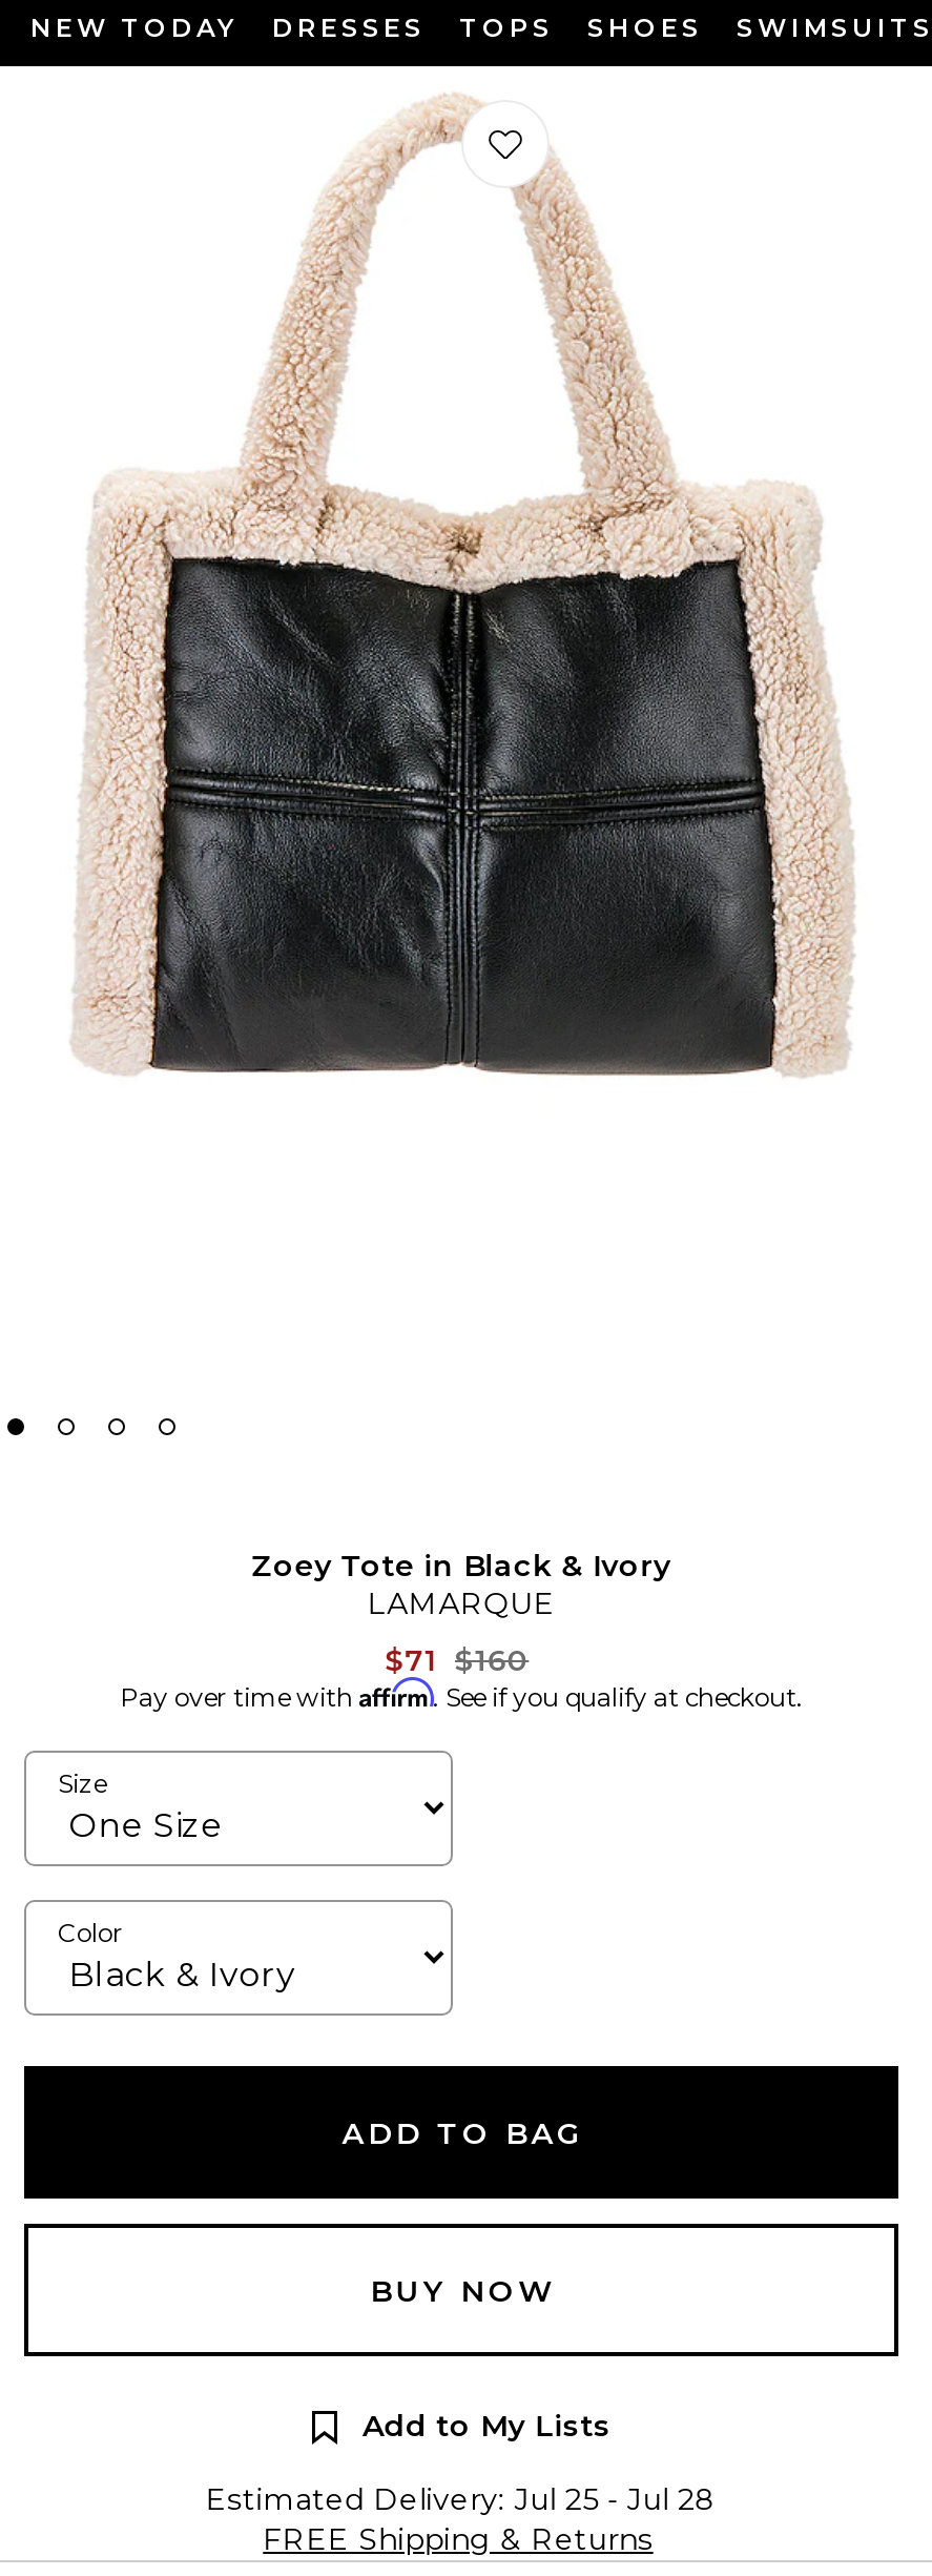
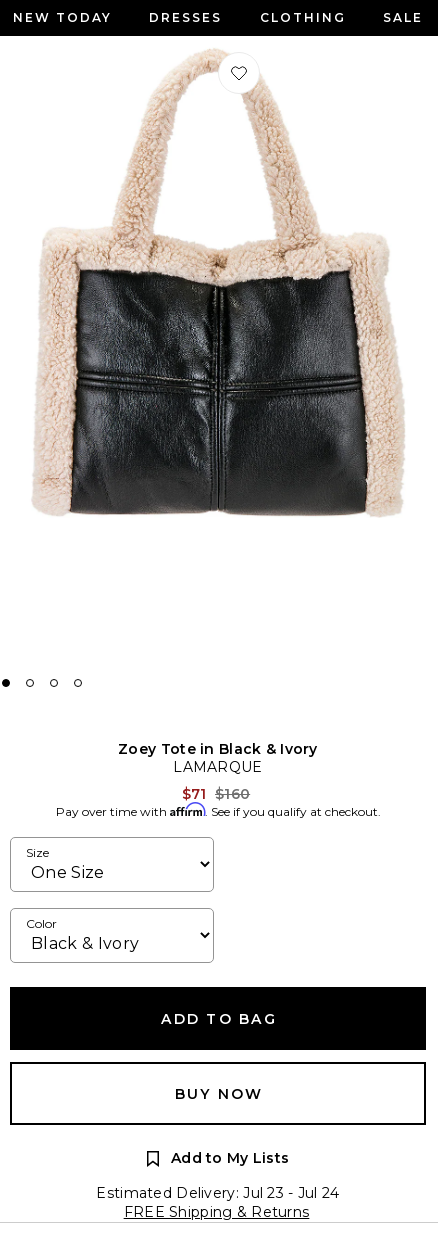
[459,12,932,43] TOPS | SHOES | SWIMSUITS -> [260,10,423,25] CLOTHING | SALE
[206,2480,717,2518] Estimated Delivery: Jul 25 - Jul 28 -> [96,1184,340,1202] Estimated Delivery: Jul 23 - Jul 24

